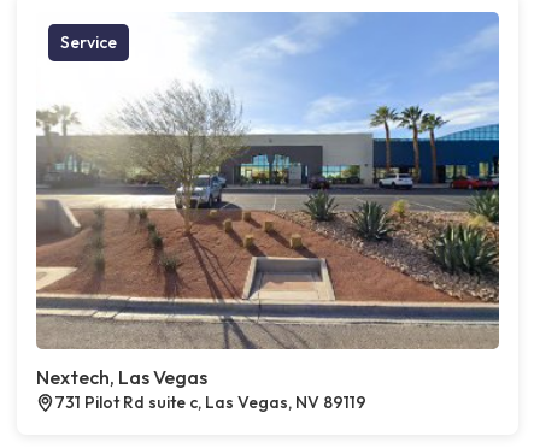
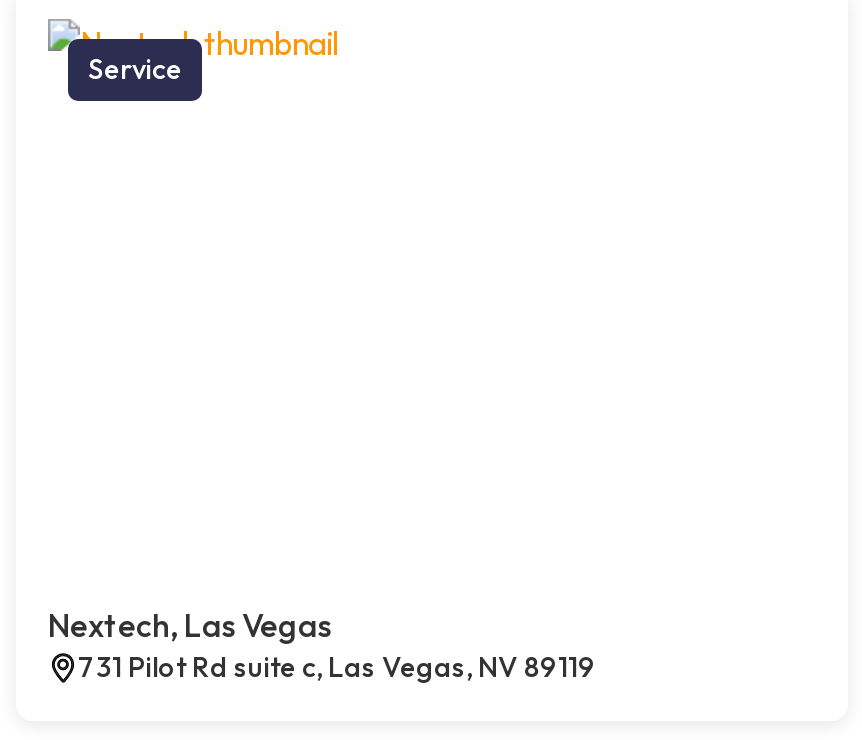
[35,11,500,350] [image] -> none

